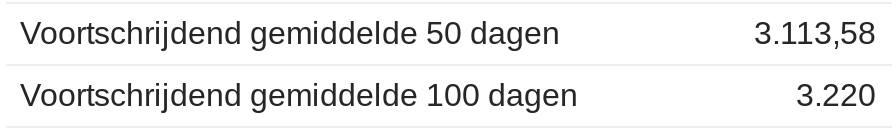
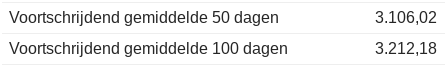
[754,16,876,50] 3.113,58 -> [375,9,437,26] 3.106,02
[796,78,876,112] 3.220 -> [375,40,437,57] 3.212,18

